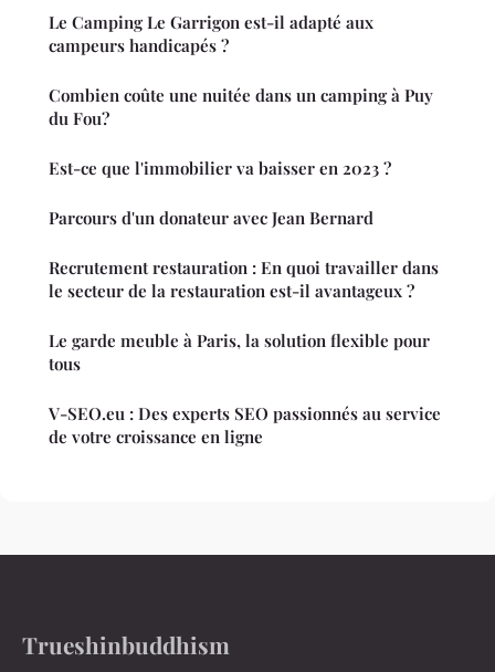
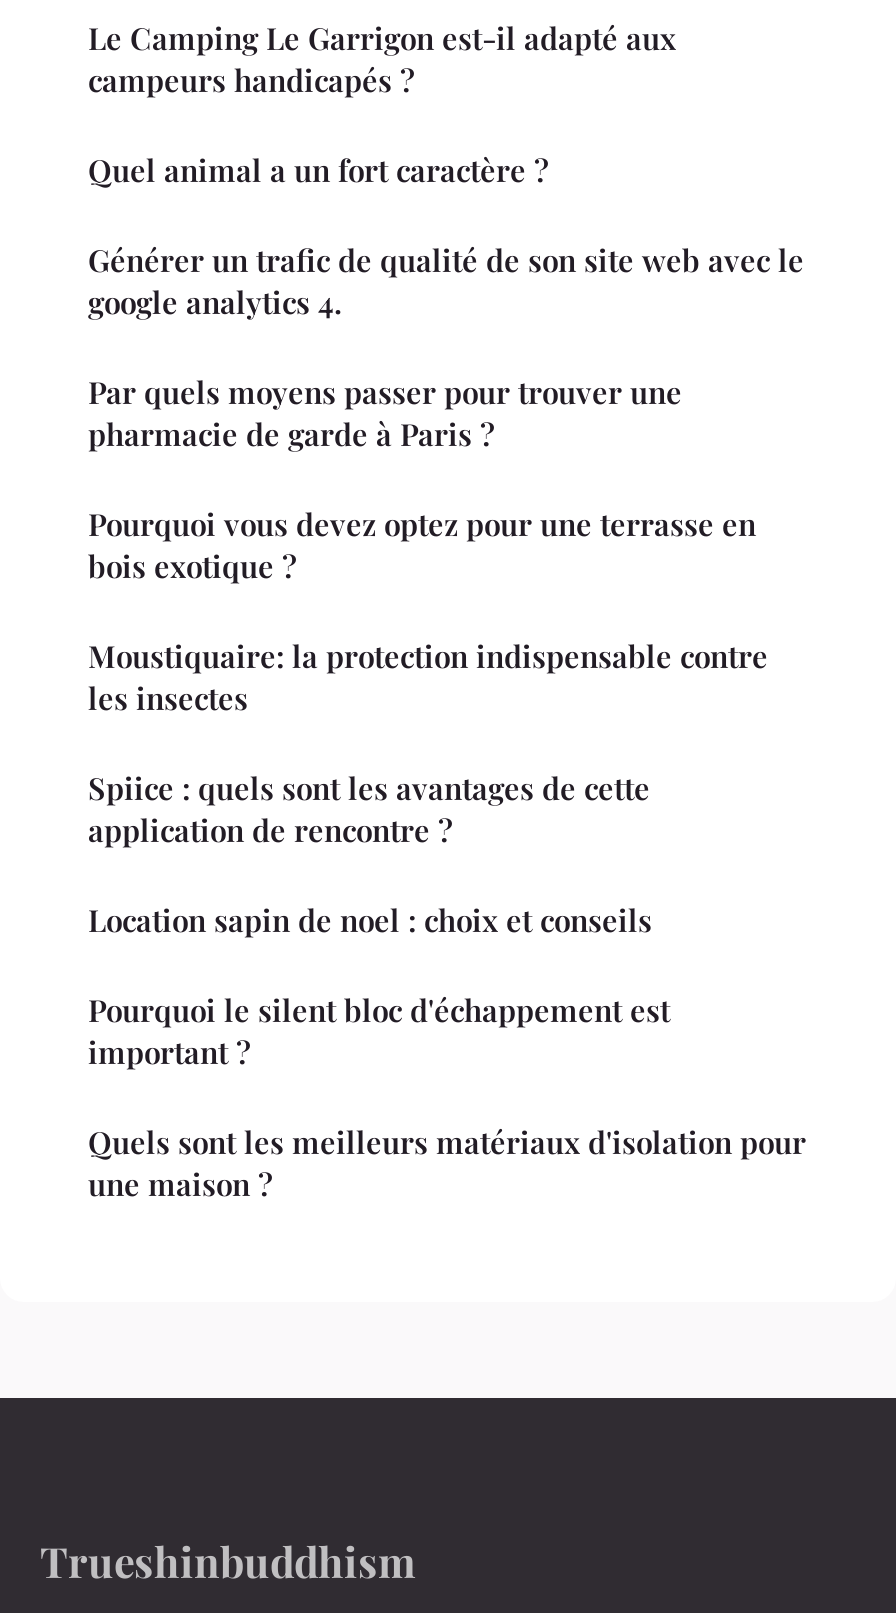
[49,84,441,448] Combien coûte une nuitée dans un camping à Puy | du Fou? | Est-ce que l'immobilier va baisser en 2023 ? | Parcours d'un donateur avec Jean Bernard | Recrutement restauration : En quoi travailler dans | le secteur de la restauration est-il avantageux ? | Le garde meuble à Paris, la solution flexible pour | tous | V-SEO.eu : Des experts SEO passionnés au service | de votre croissance en ligne -> [88,150,806,1204] Quel animal a un fort caractère ? | Générer un trafic de qualité de son site web avec le | google analytics 4. | Par quels moyens passer pour trouver une | pharmacie de garde à Paris ? | Pourquoi vous devez optez pour une terrasse en | bois exotique ? | Moustiquaire: la protection indispensable contre | les insectes | Spiice : quels sont les avantages de cette | application de rencontre ? | Location sapin de noel : choix et conseils | Pourquoi le silent bloc d'échappement est | important ? | Quels sont les meilleurs matériaux d'isolation pour | une maison ?

